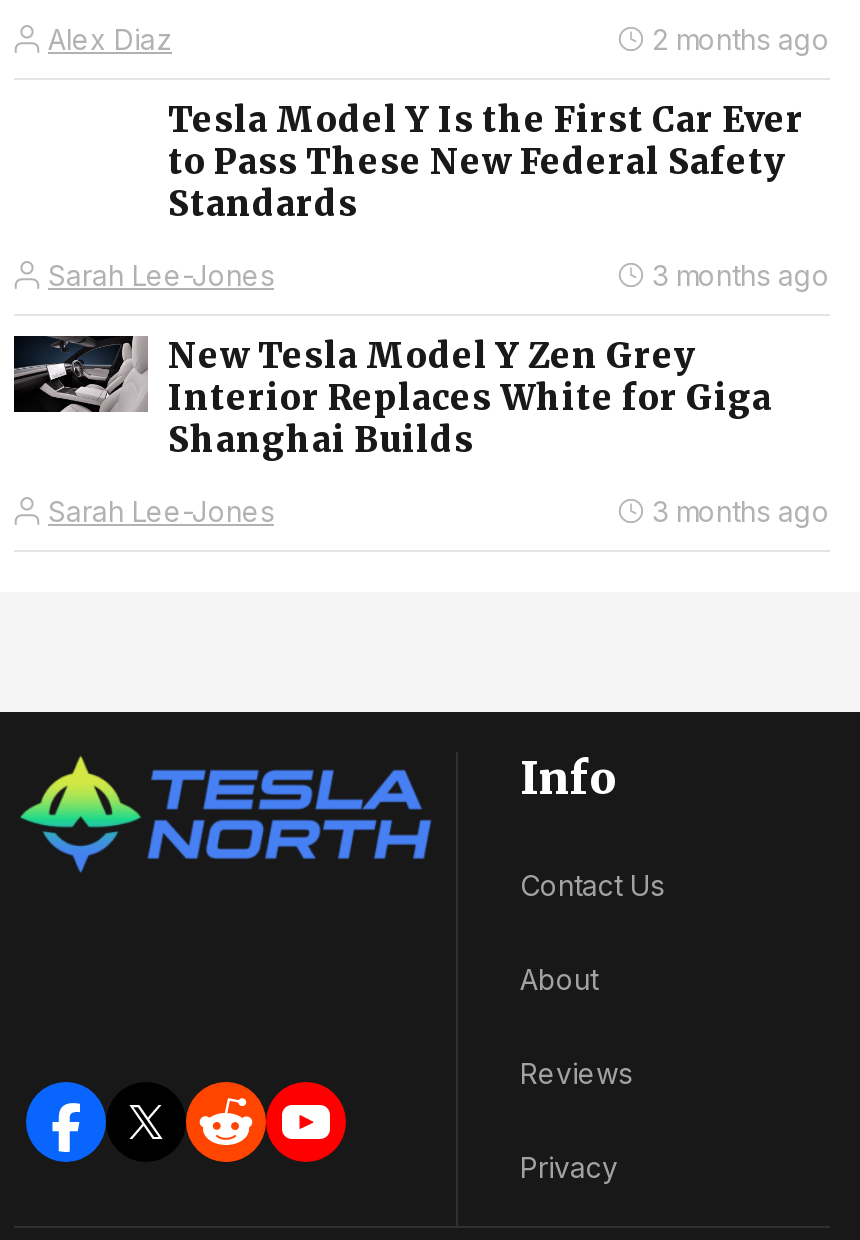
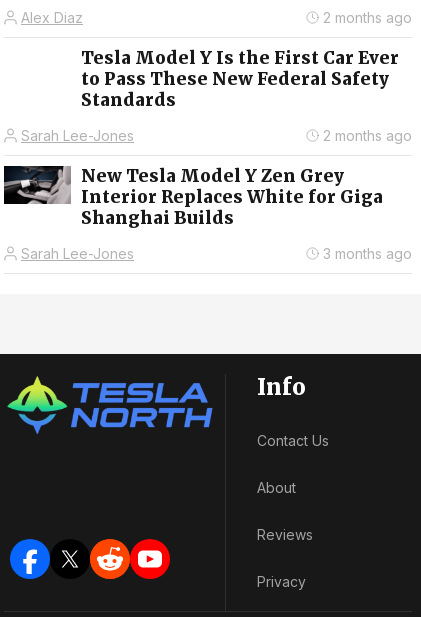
[652,258,830,292] 3 months ago -> [323,127,412,144] 2 months ago

